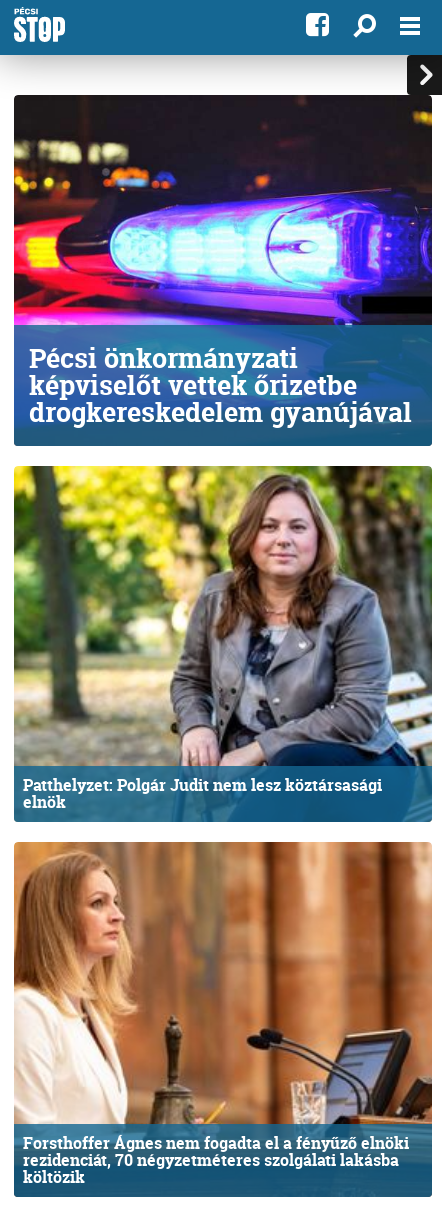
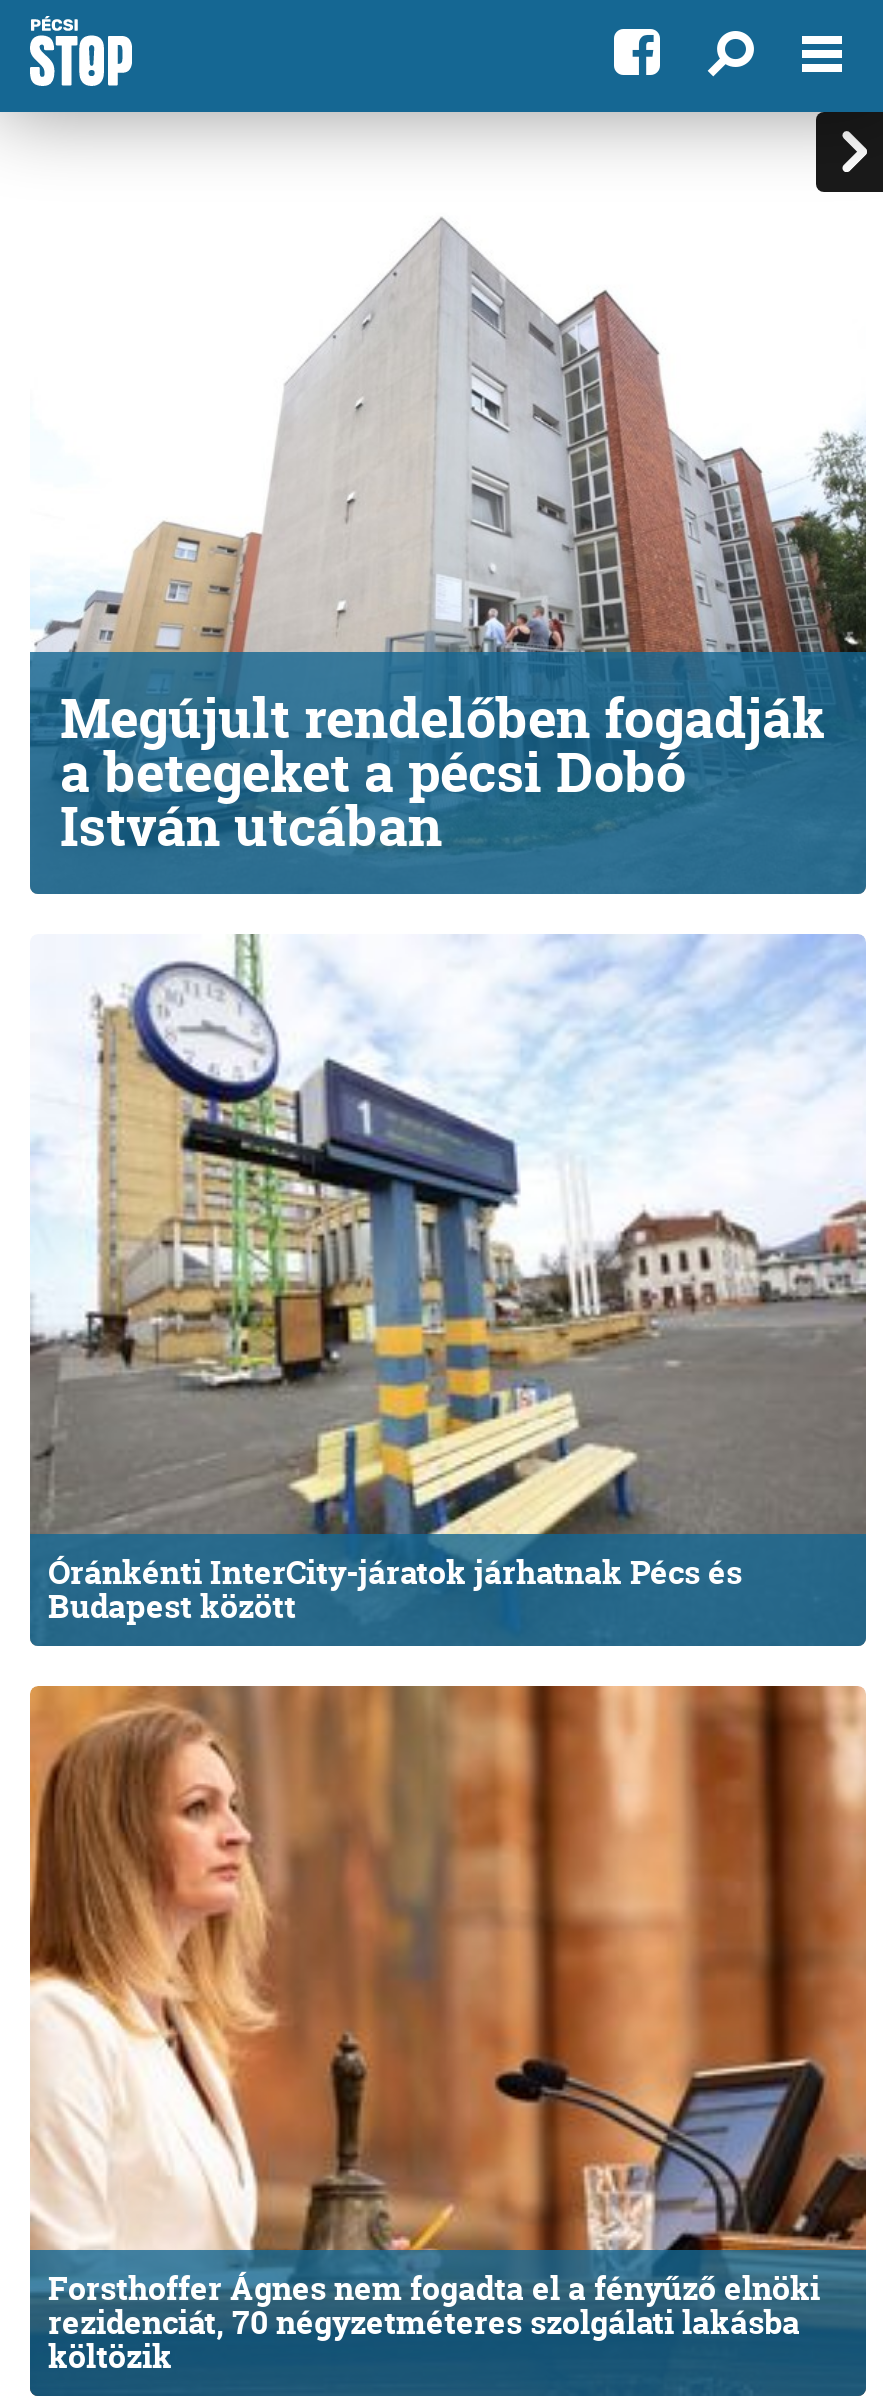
[13,94,433,431] [image] | Pécsi önkormányzati | képviselőt vettek őrizetbe | drogkereskedelem gyanújával -> [30,190,868,865] [image] | Megújult rendelőben fogadják | a betegeket a pécsi Dobó | István utcában
[13,465,433,813] [image] | Patthelyzet: Polgár Judit nem lesz köztársasági | elnök -> [28,932,868,1627] [image] | Óránkénti InterCity-járatok járhatnak Pécs és | Budapest között

